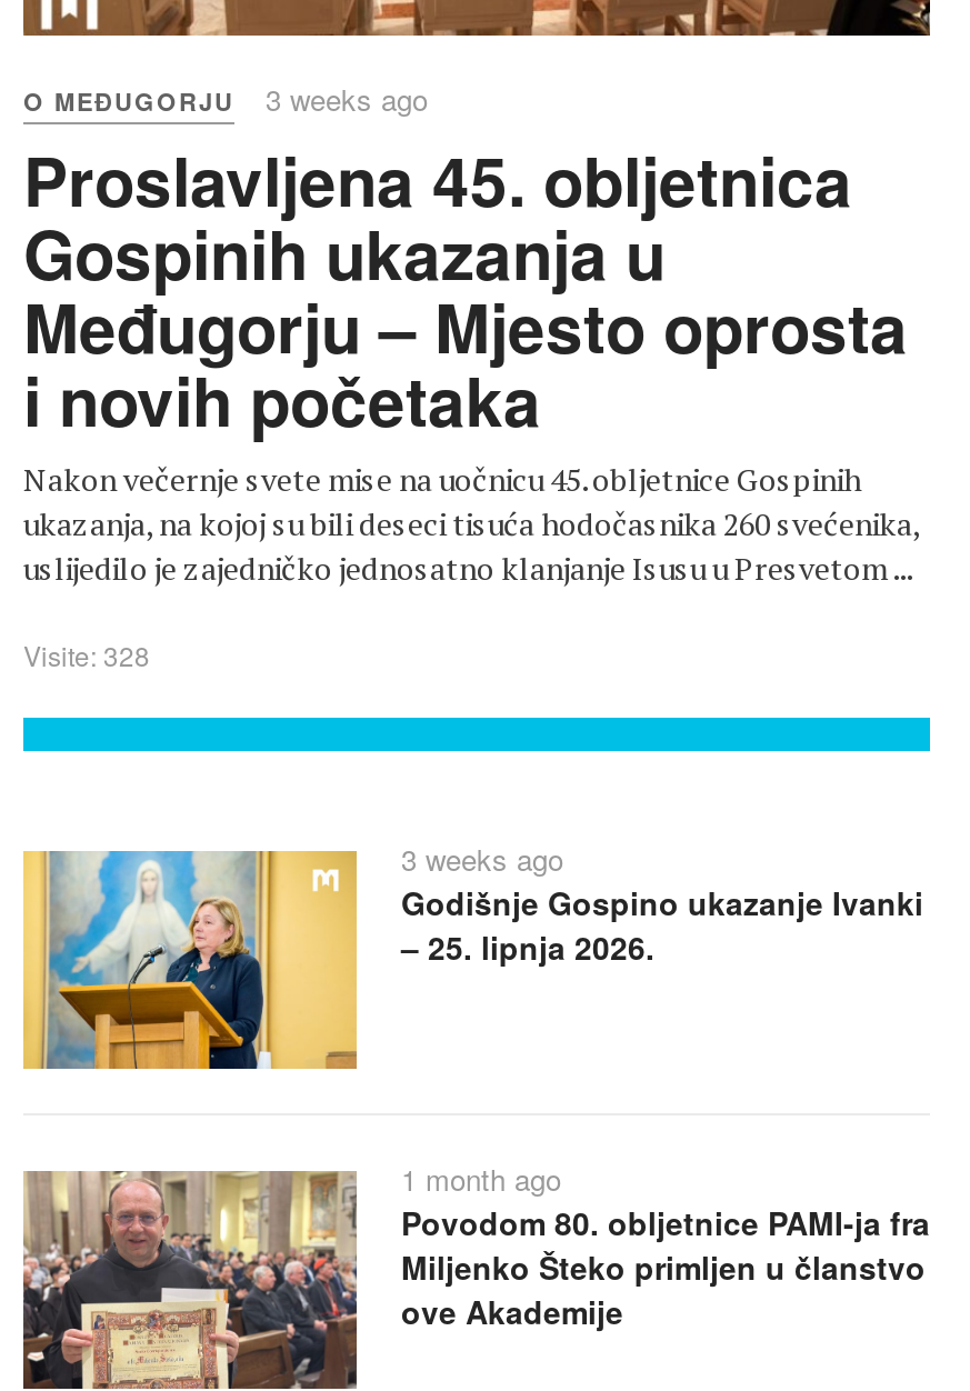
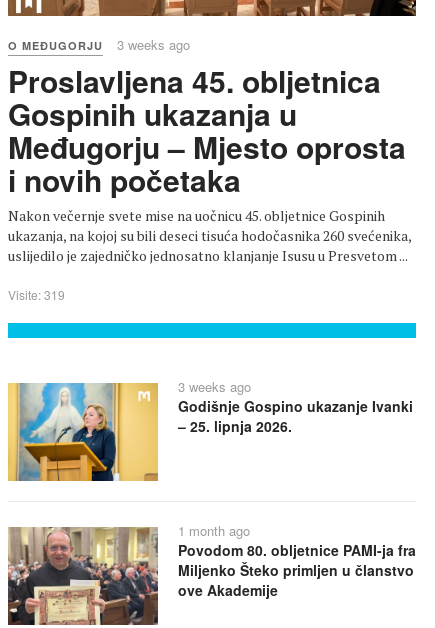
[23,635,150,672] Visite: 328 -> [8,286,65,303] Visite: 319

